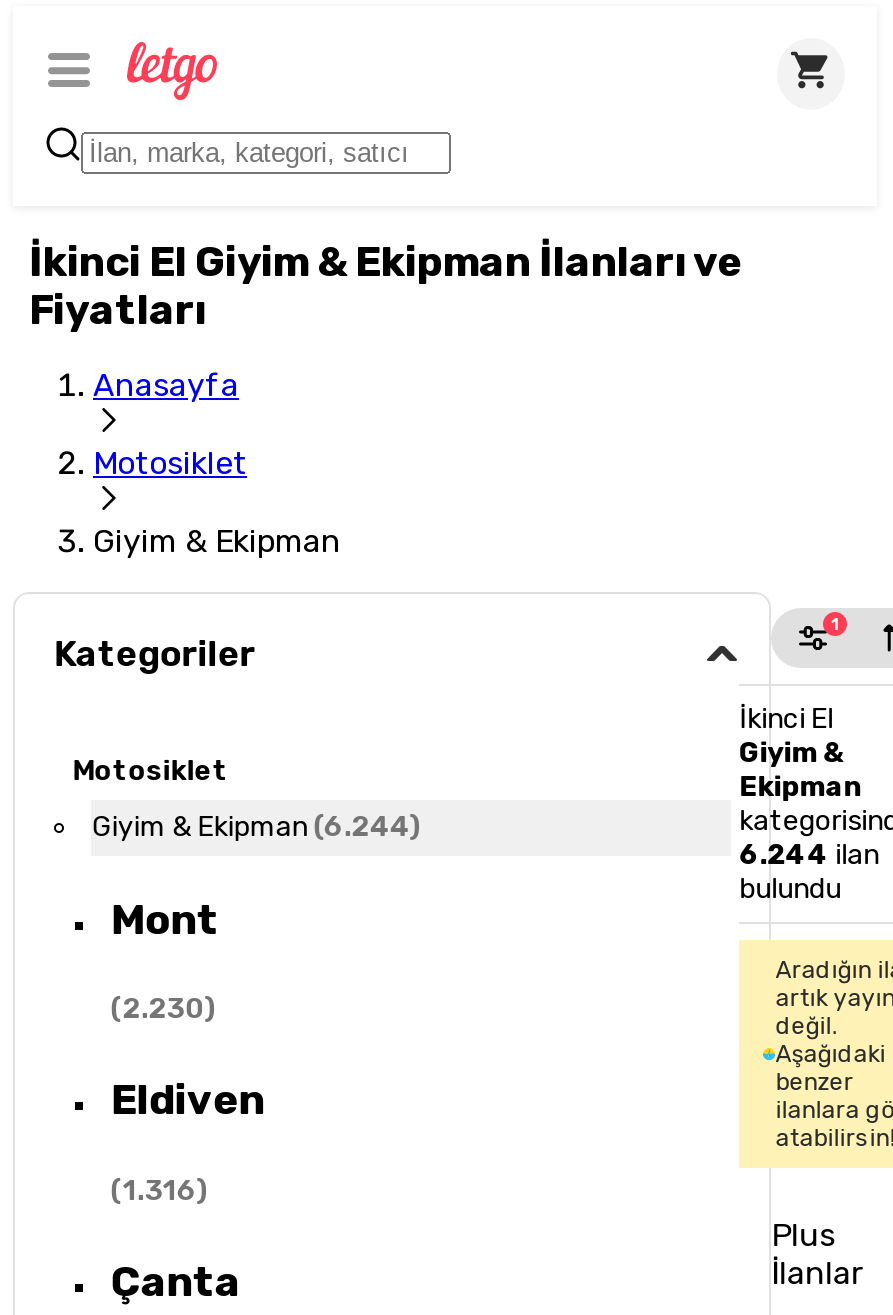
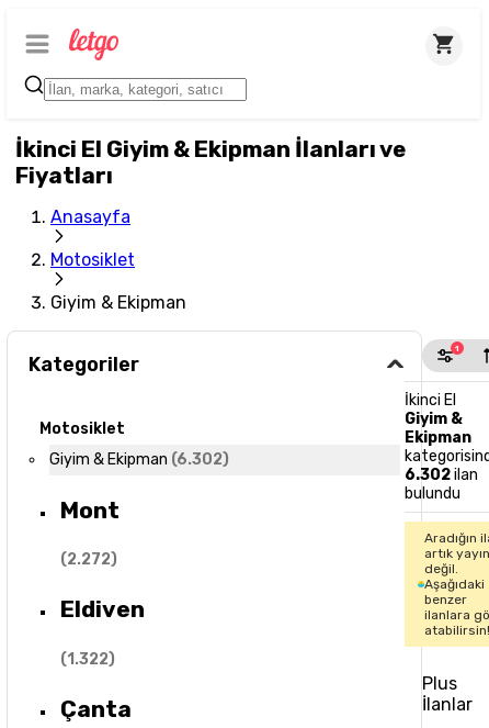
[92,810,422,844] Giyim & Ekipman (6.244) -> [50,450,229,469] Giyim & Ekipman (6.302)
[739,838,879,872] 6.244 ilan -> [405,466,478,484] 6.302 ilan
[111,992,217,1026] (2.230) -> [60,550,117,569] (2.272)
[111,1174,209,1208] (1.316) -> [60,650,115,669] (1.322)

